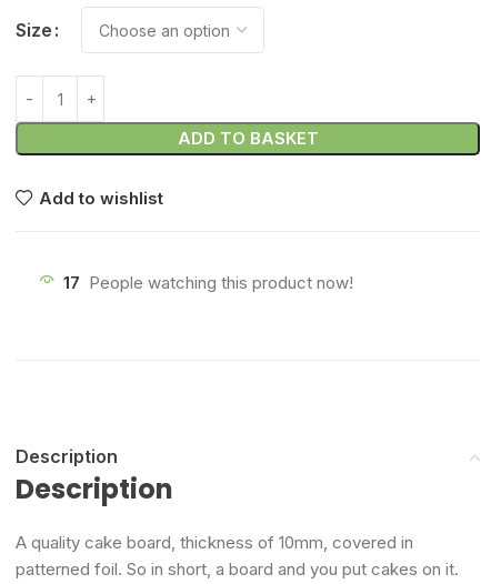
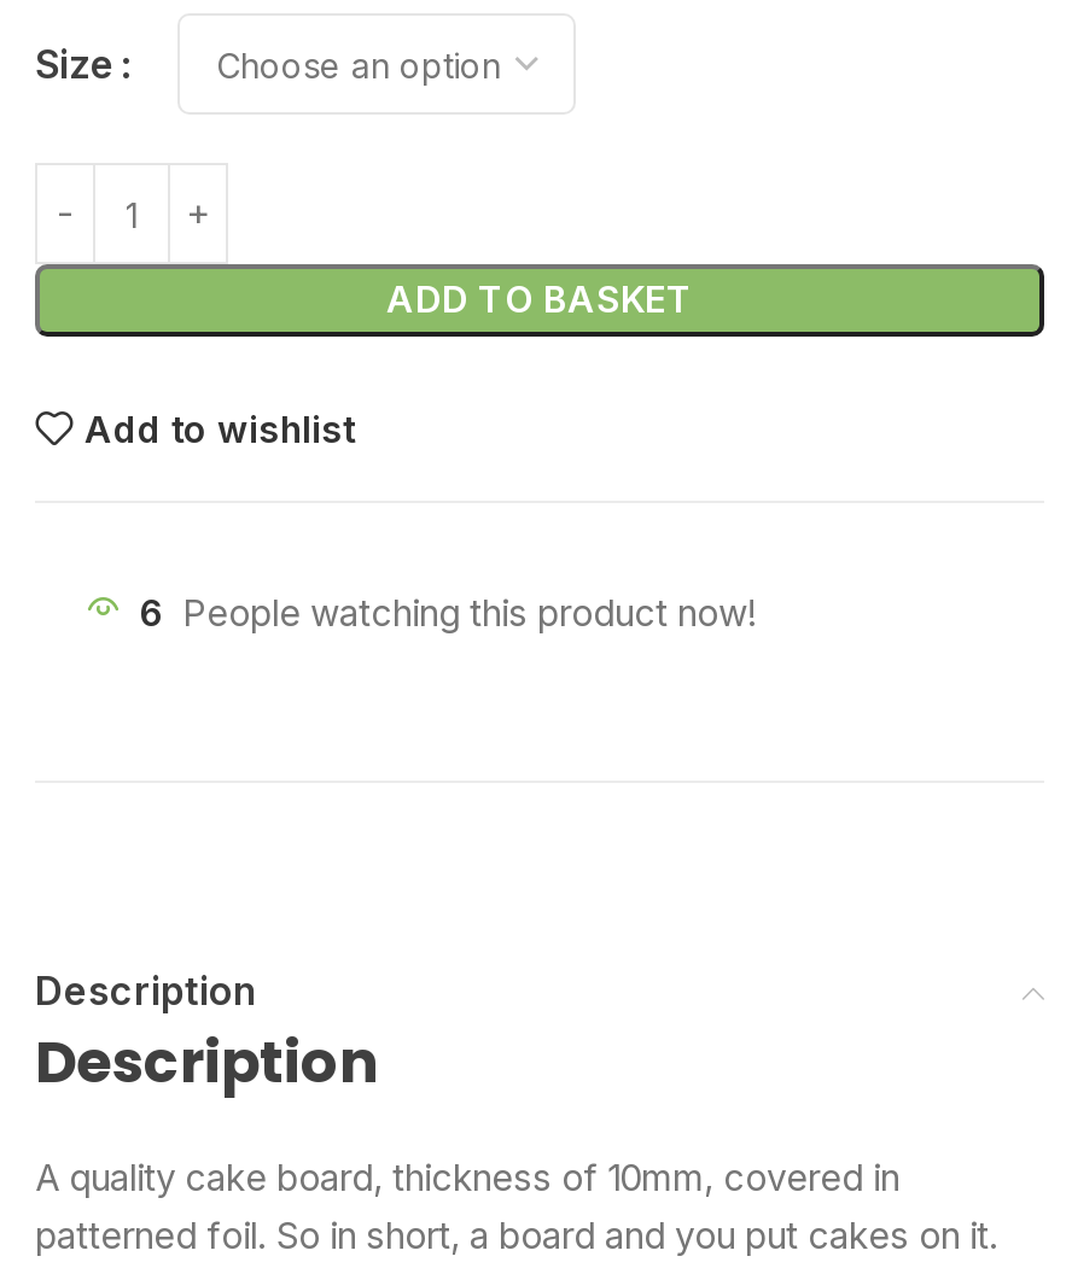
[63,272,353,294] 17 People watching this product now! -> [139,591,757,637] 6 People watching this product now!

